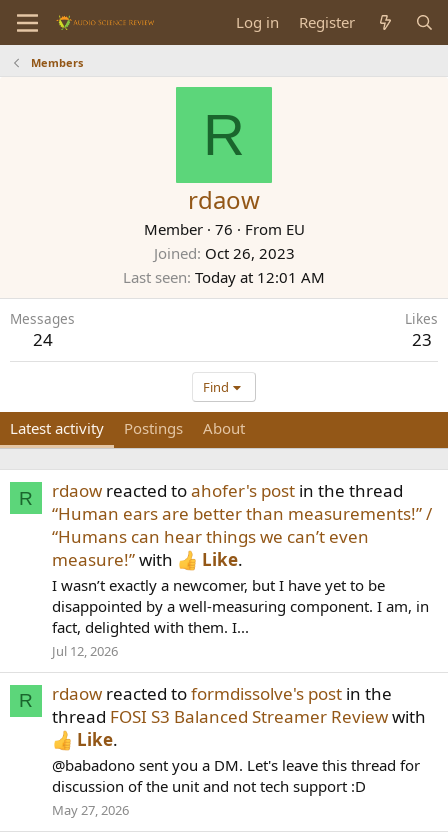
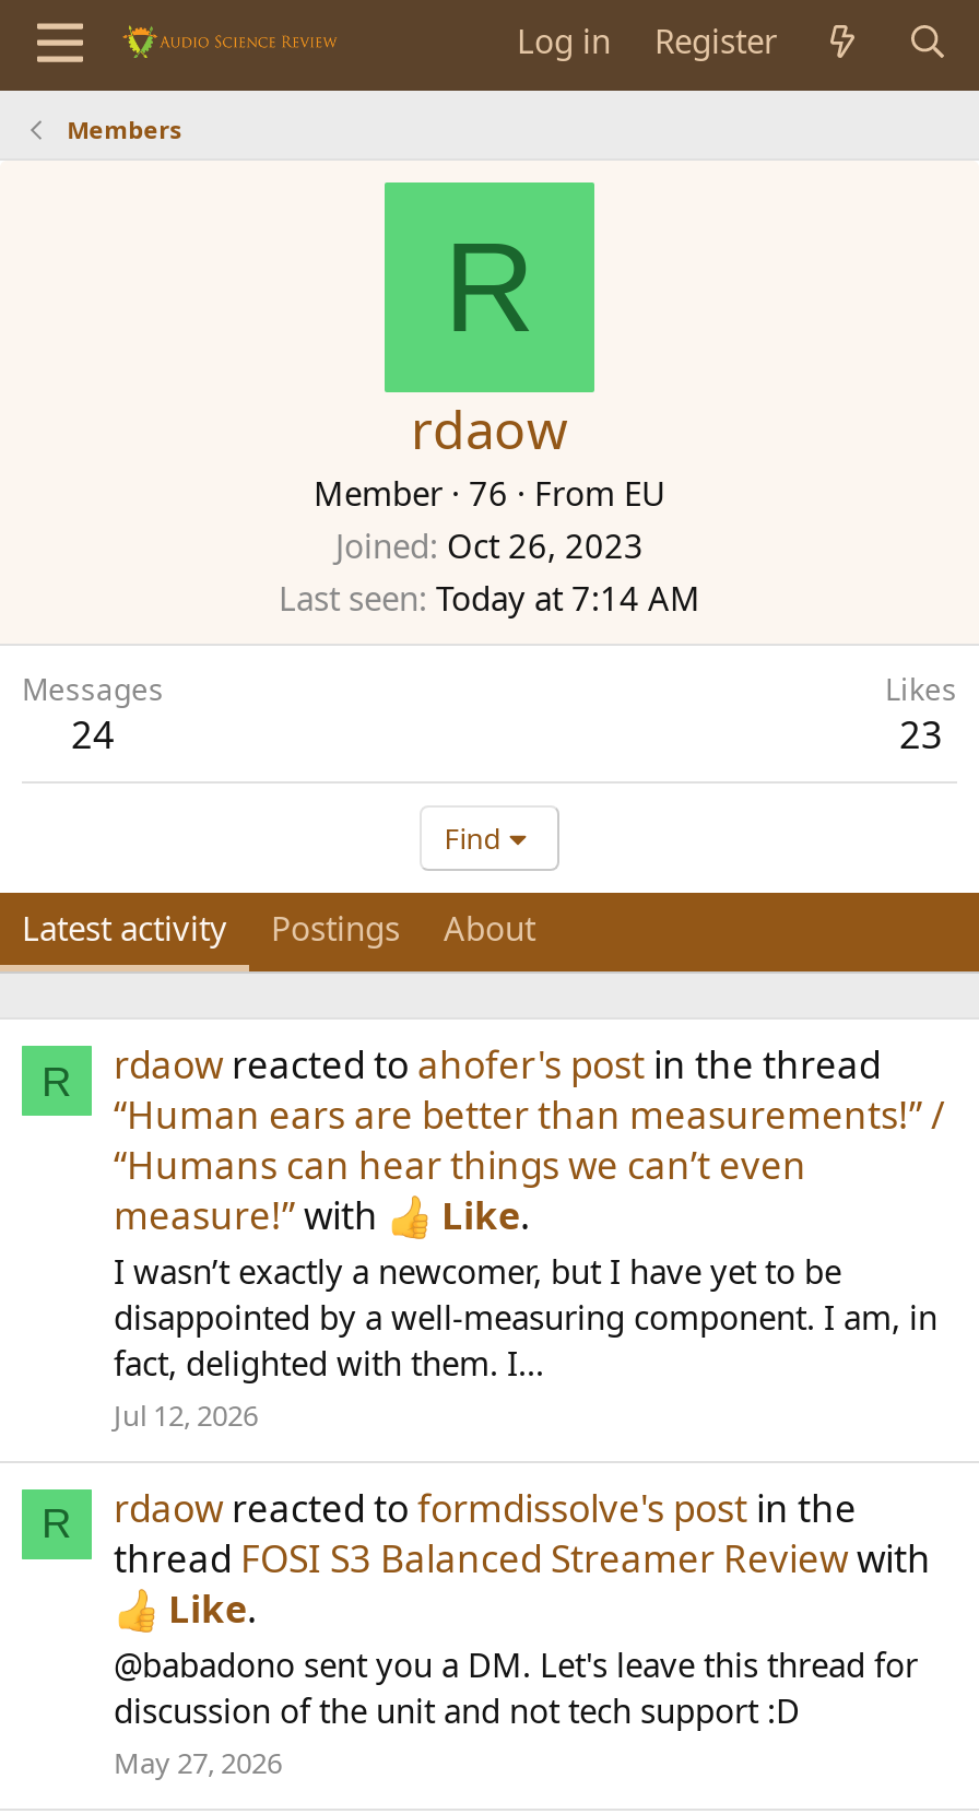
[123,267,325,287] Last seen Today at 12:01 AM -> [279,576,700,620] Last seen Today at 7:14 AM

